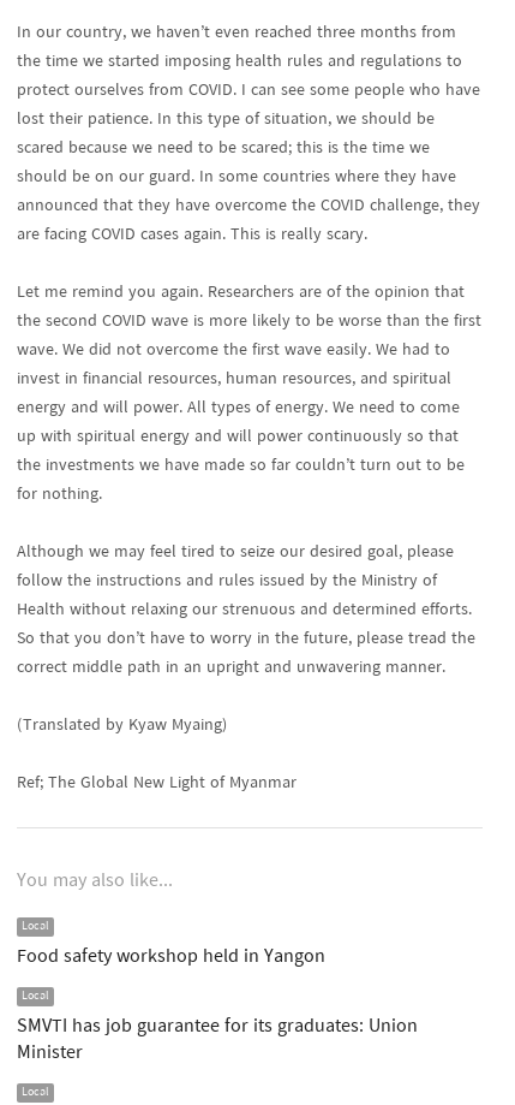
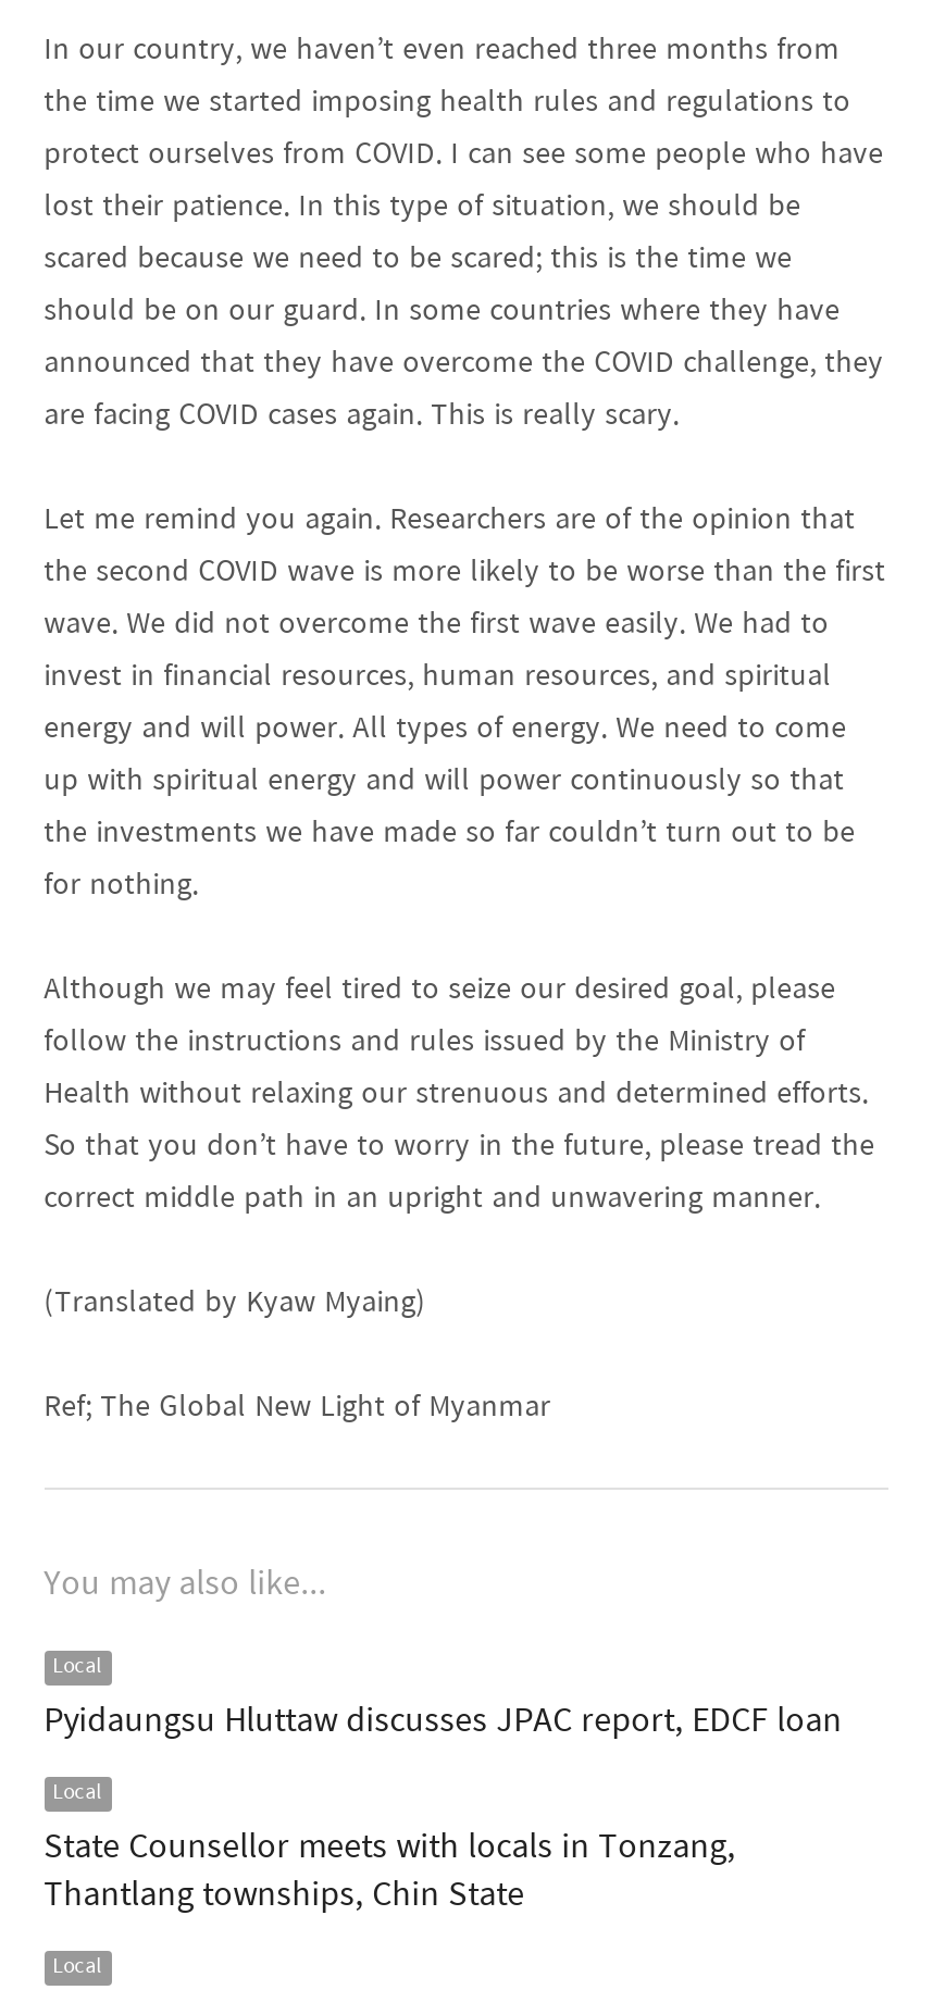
[16,941,325,973] Food safety workshop held in Yangon -> [44,1694,842,1751] Pyidaungsu Hluttaw discusses JPAC report, EDCF loan
[16,1011,417,1069] SMVTI has job guarantee for its graduates: Union | Minister -> [44,1820,735,1925] State Counsellor meets with locals in Tonzang, | Thantlang townships, Chin State

